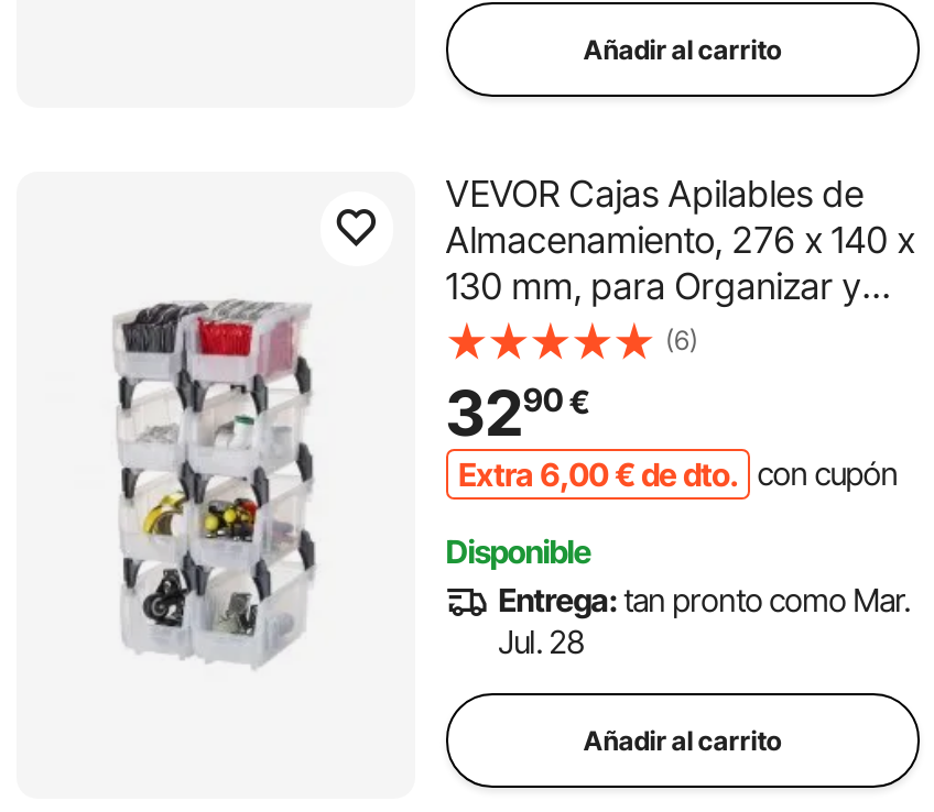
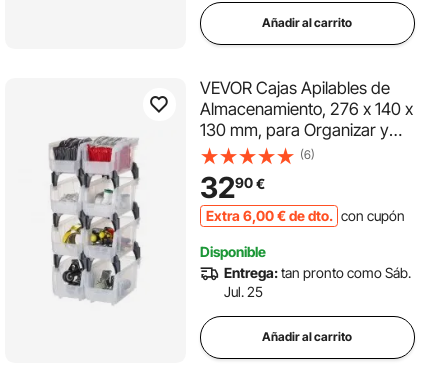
[498,580,910,618] Entrega: tan pronto como Mar. -> [224,264,411,281] Entrega: tan pronto como Sáb.
[498,622,584,660] Jul. 28 -> [224,283,263,300] Jul. 25

